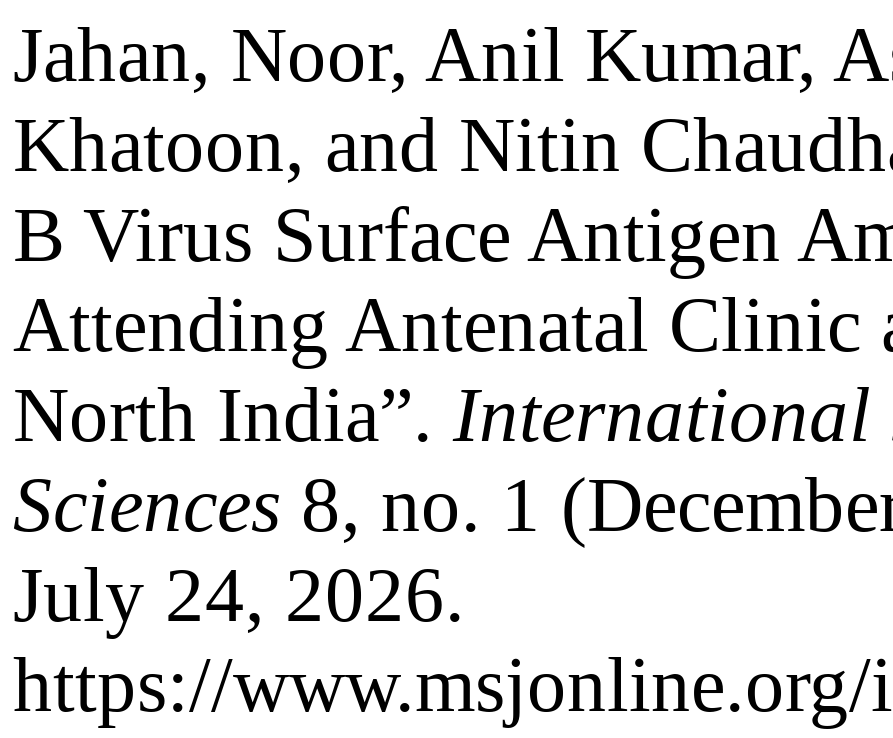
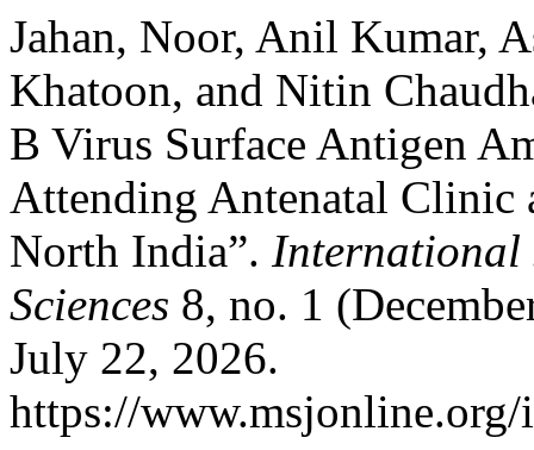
[13,551,465,637] July 24, 2026. -> [10,332,279,383] July 22, 2026.

